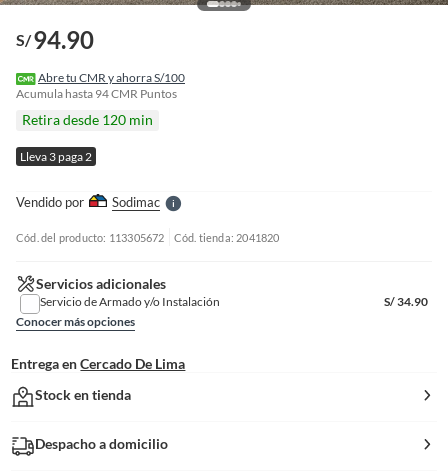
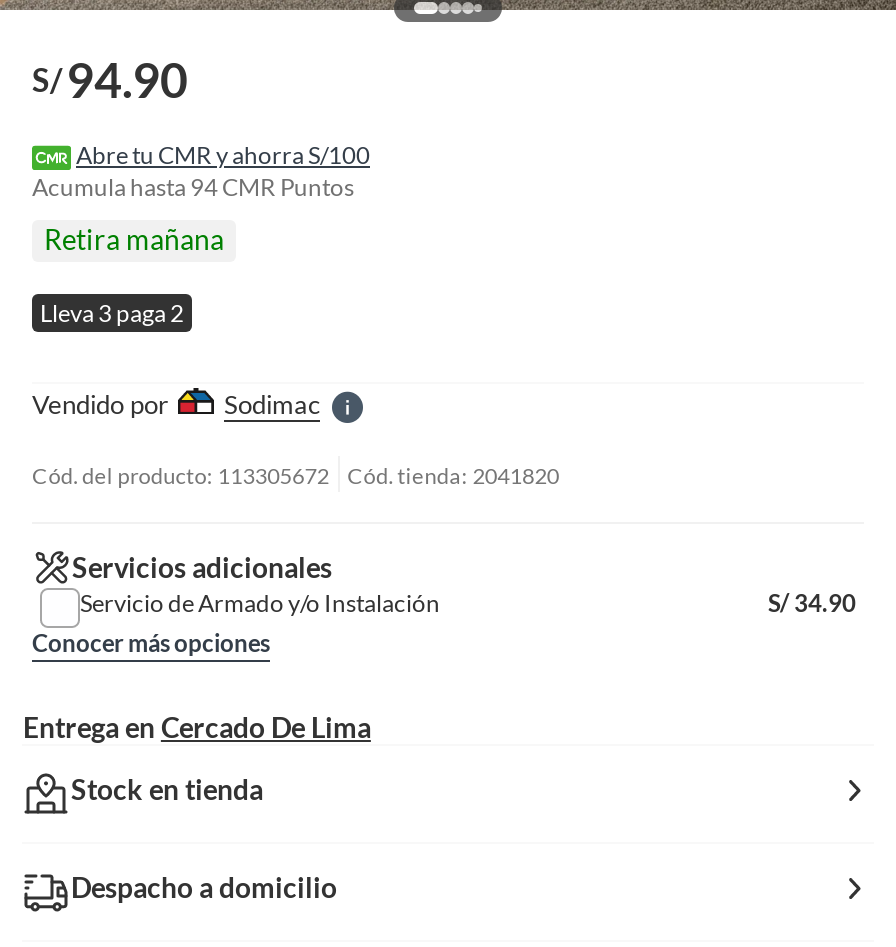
[22,111,153,128] Retira desde 120 min -> [44,222,224,256] Retira mañana

